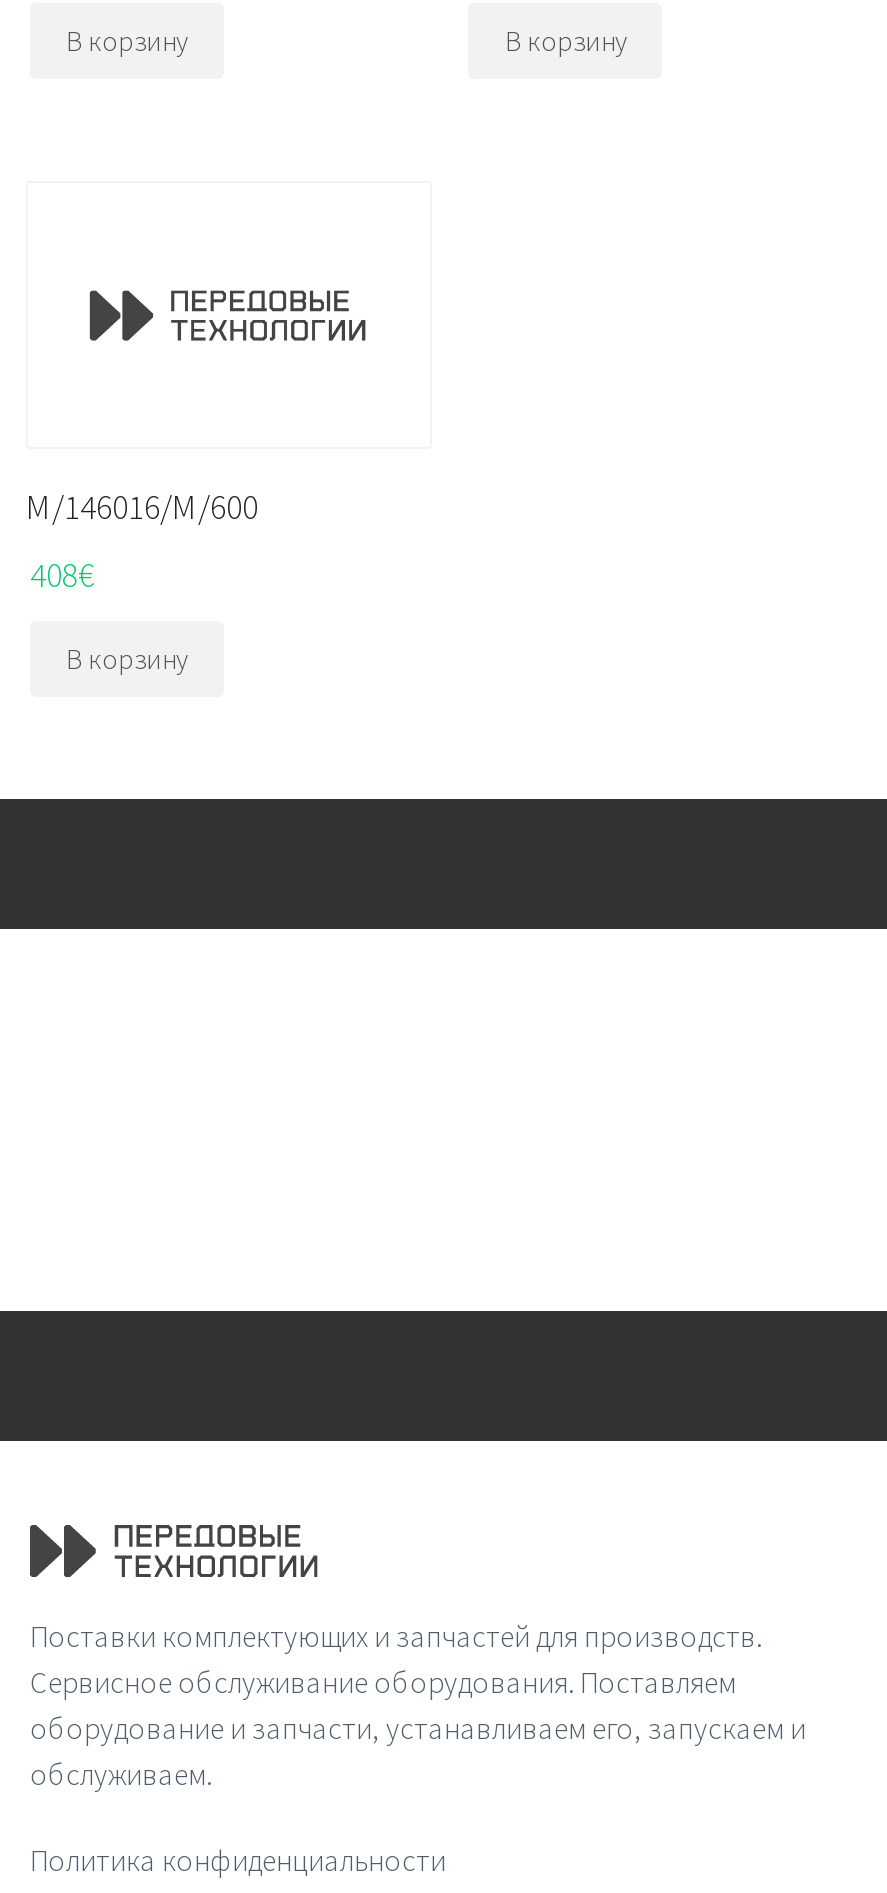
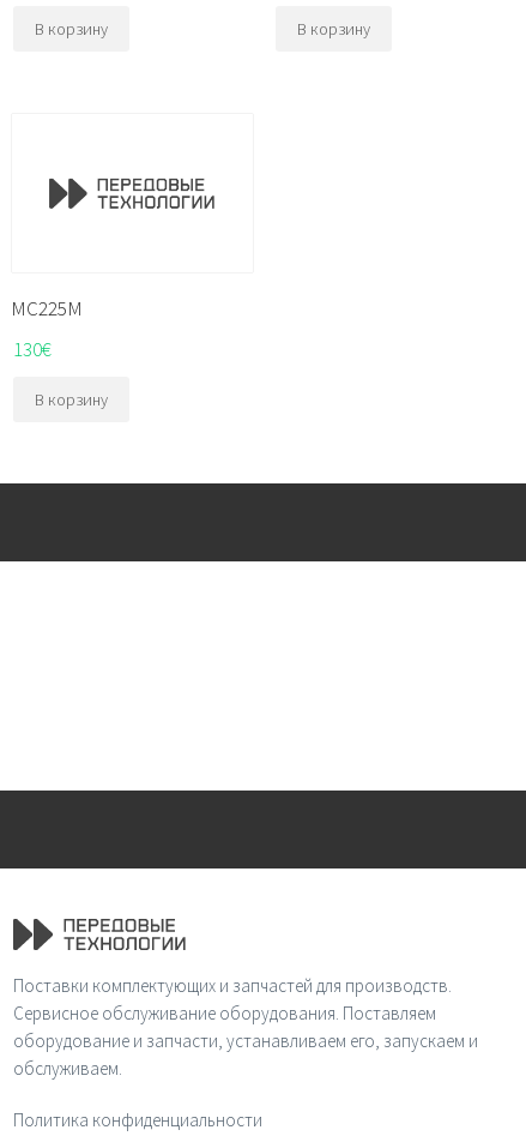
[26,484,258,528] M/146016/M/600 -> [11,295,83,321] MC225M
[30,553,94,597] 408€ -> [13,336,52,363] 130€

